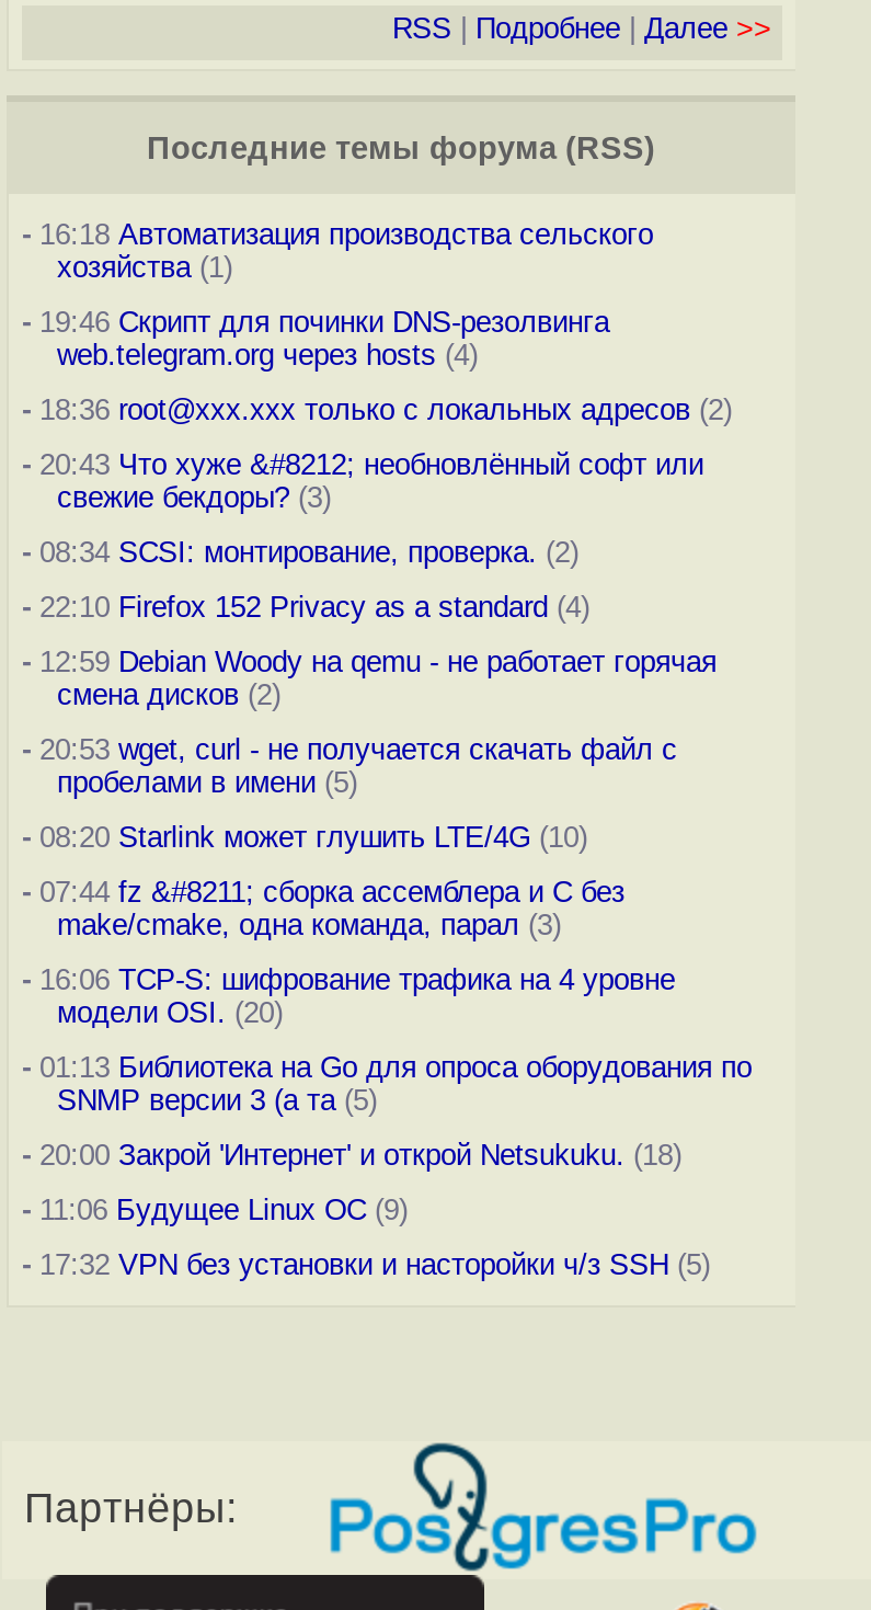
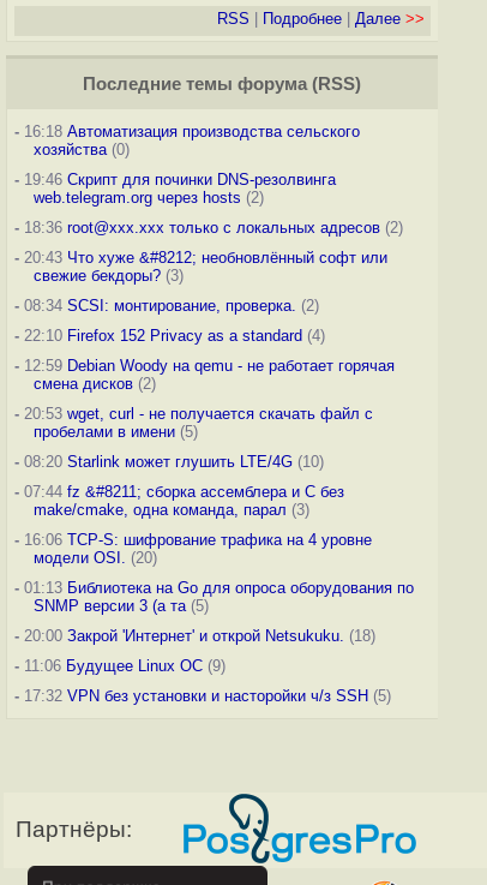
[57,251,232,284] хозяйства (1) -> [34,140,130,159] хозяйства (0)
[57,339,478,372] web.telegram.org через hosts (4) -> [34,189,264,207] web.telegram.org через hosts (2)

